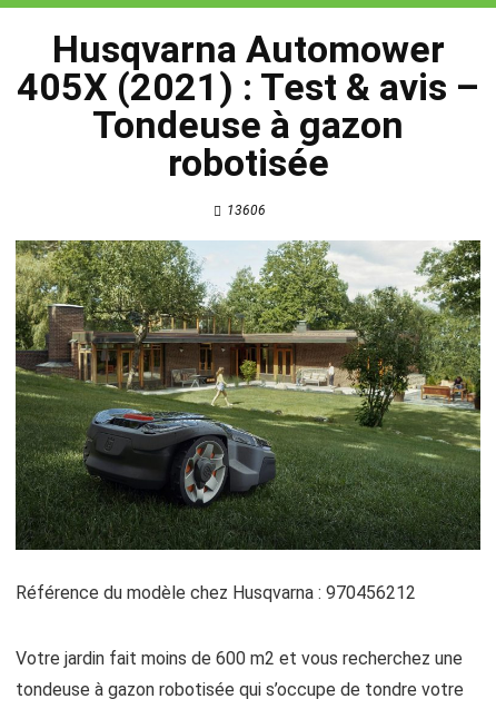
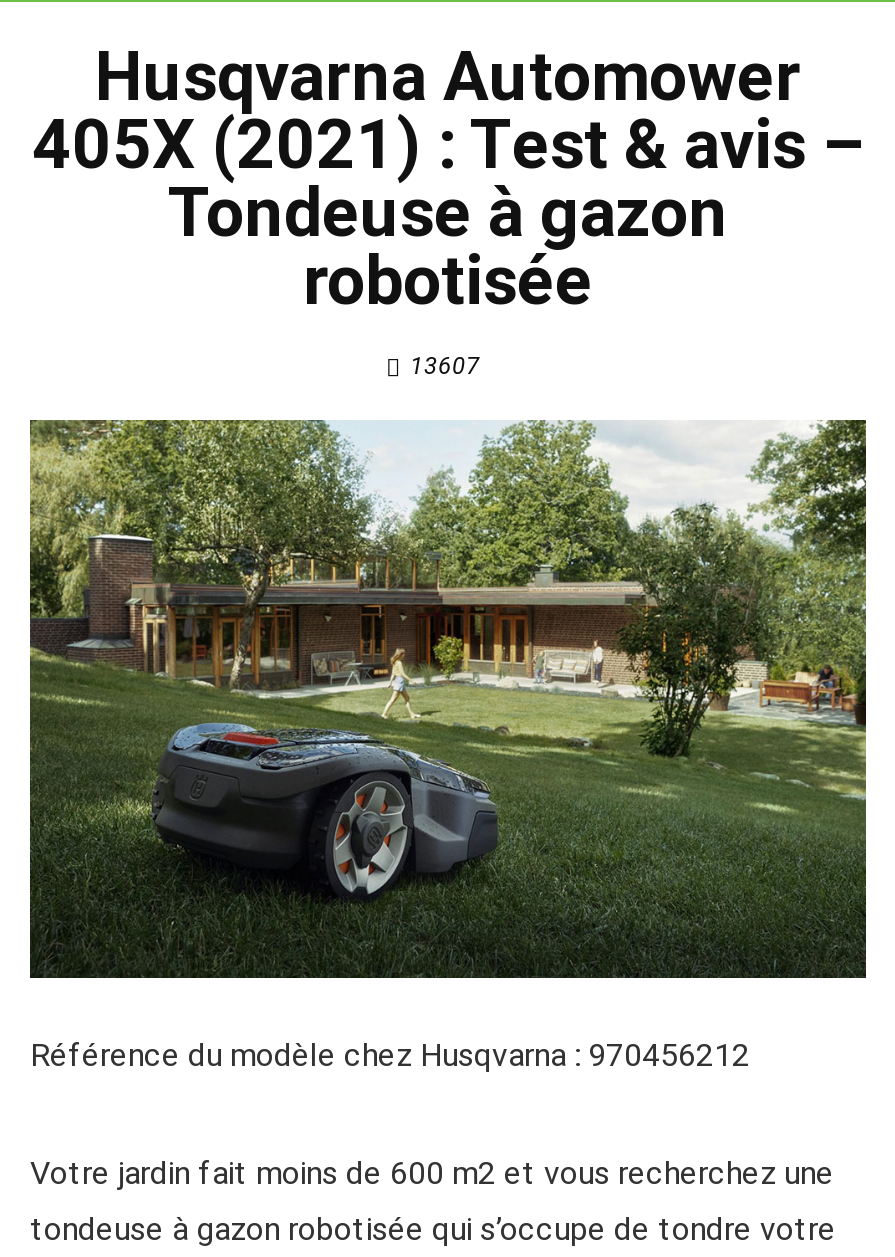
[227,203,266,218] 13606 -> [410,352,480,380] 13607

